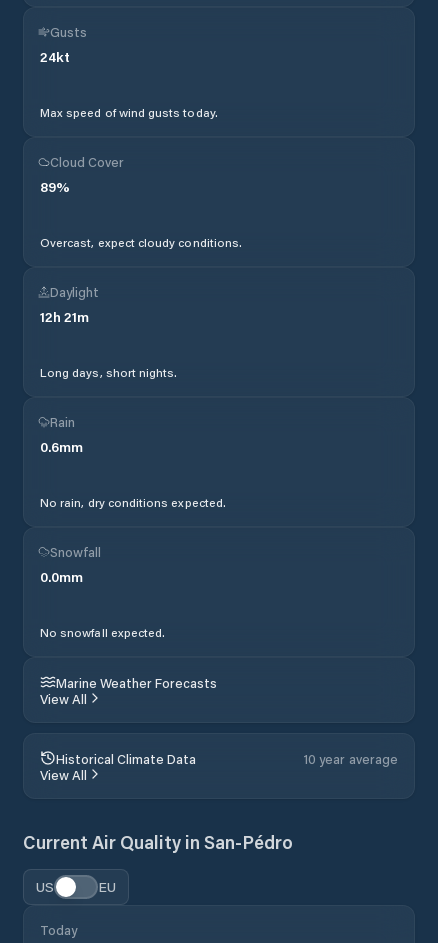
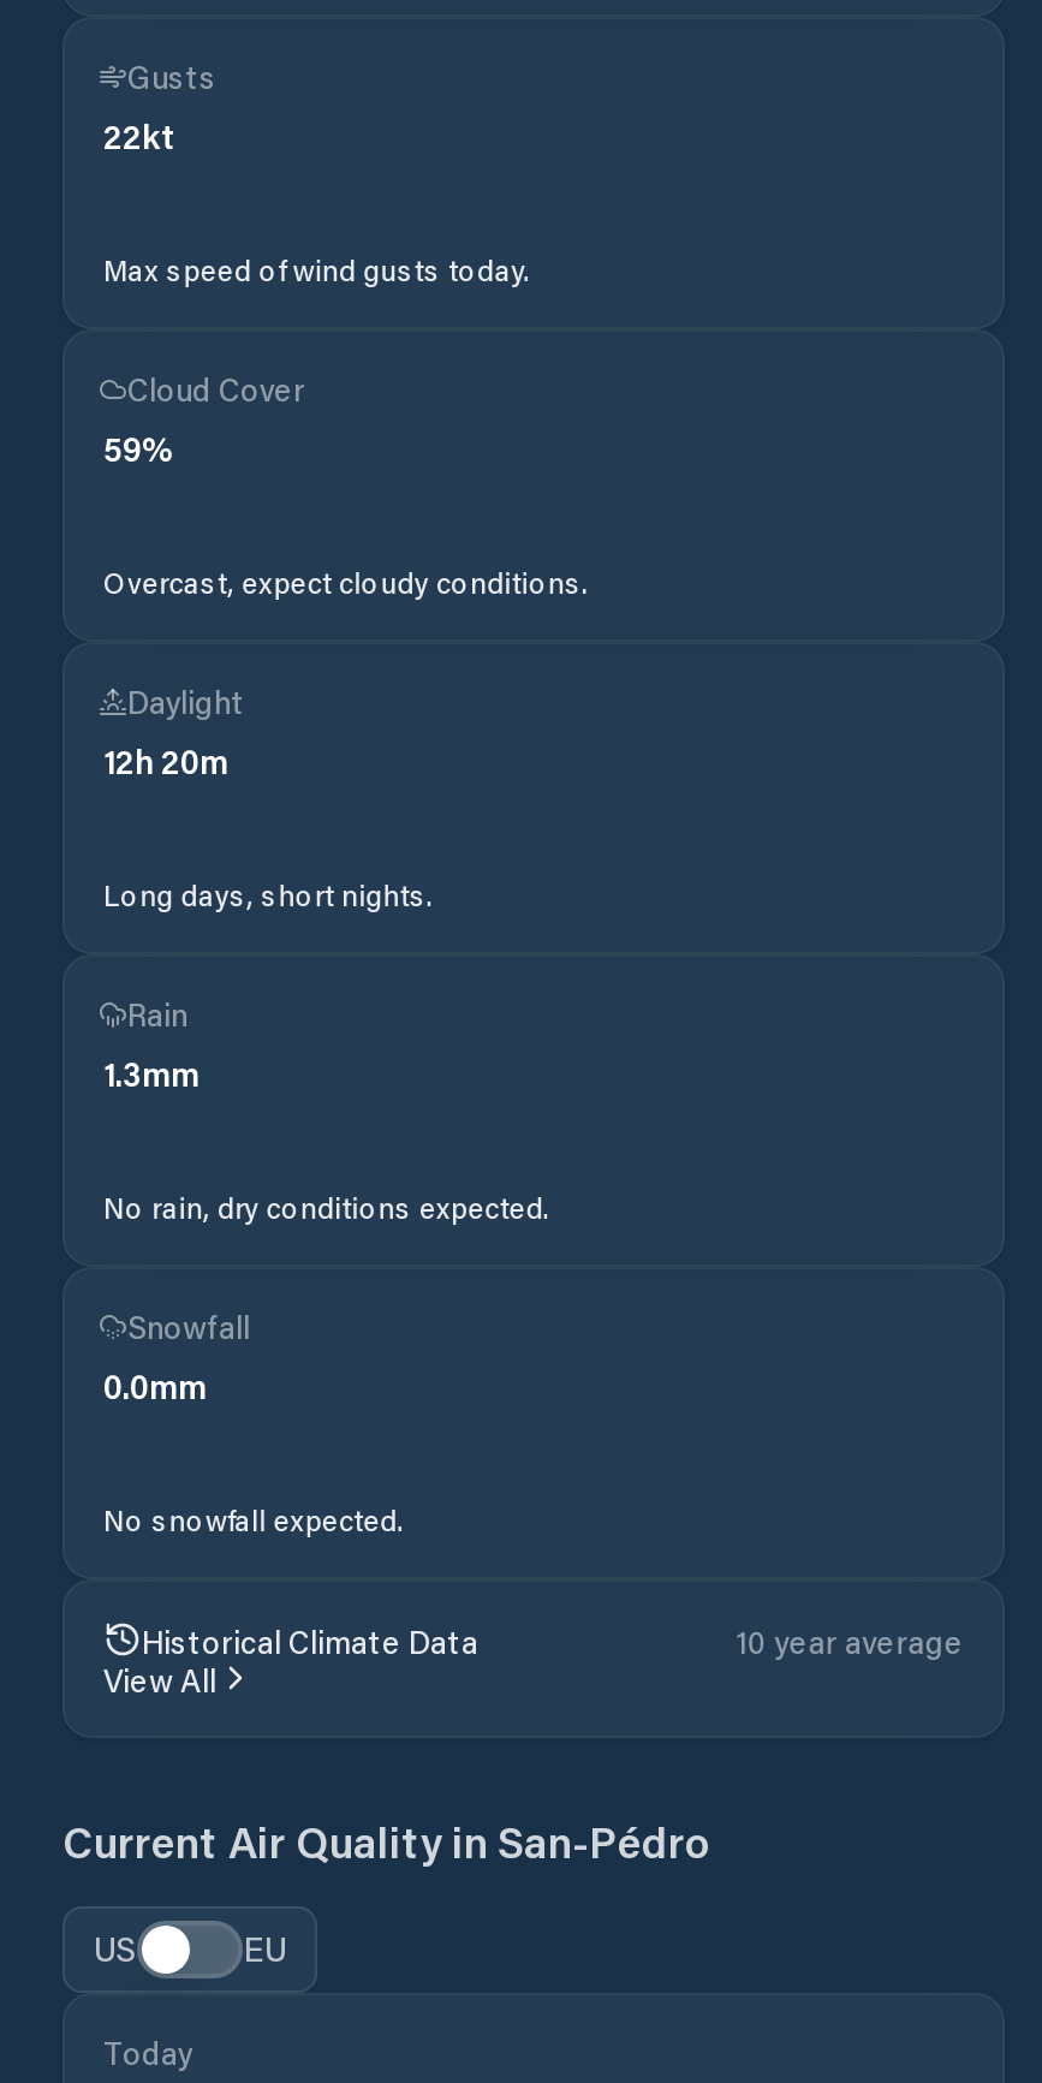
[40,47,70,66] 24kt -> [103,113,175,159] 22kt
[40,177,70,196] 89% -> [103,425,175,471] 59%
[40,307,89,326] 12h 21m -> [103,738,228,784] 12h 20m
[40,437,83,456] 0.6mm -> [103,1051,200,1096] 1.3mm
[40,673,217,706] Marine Weather Forecasts | View All -> none

